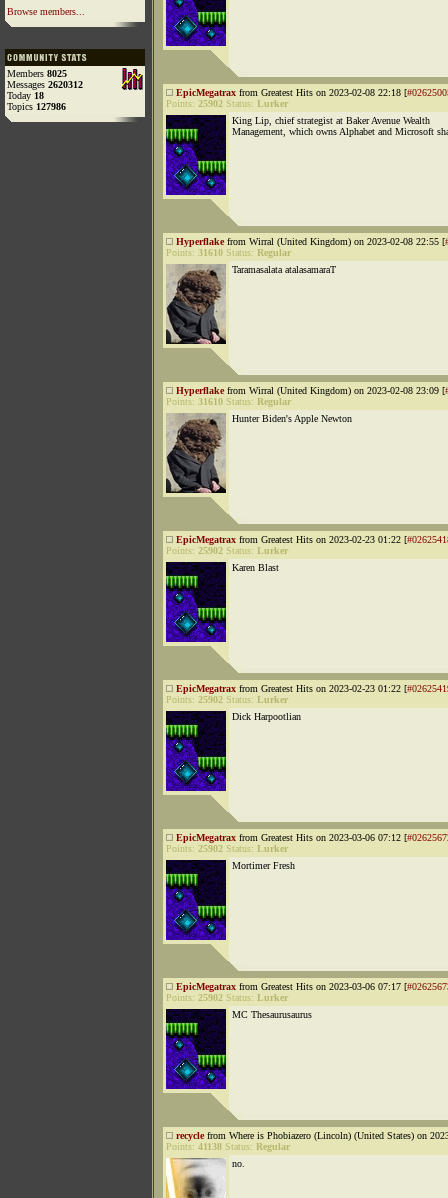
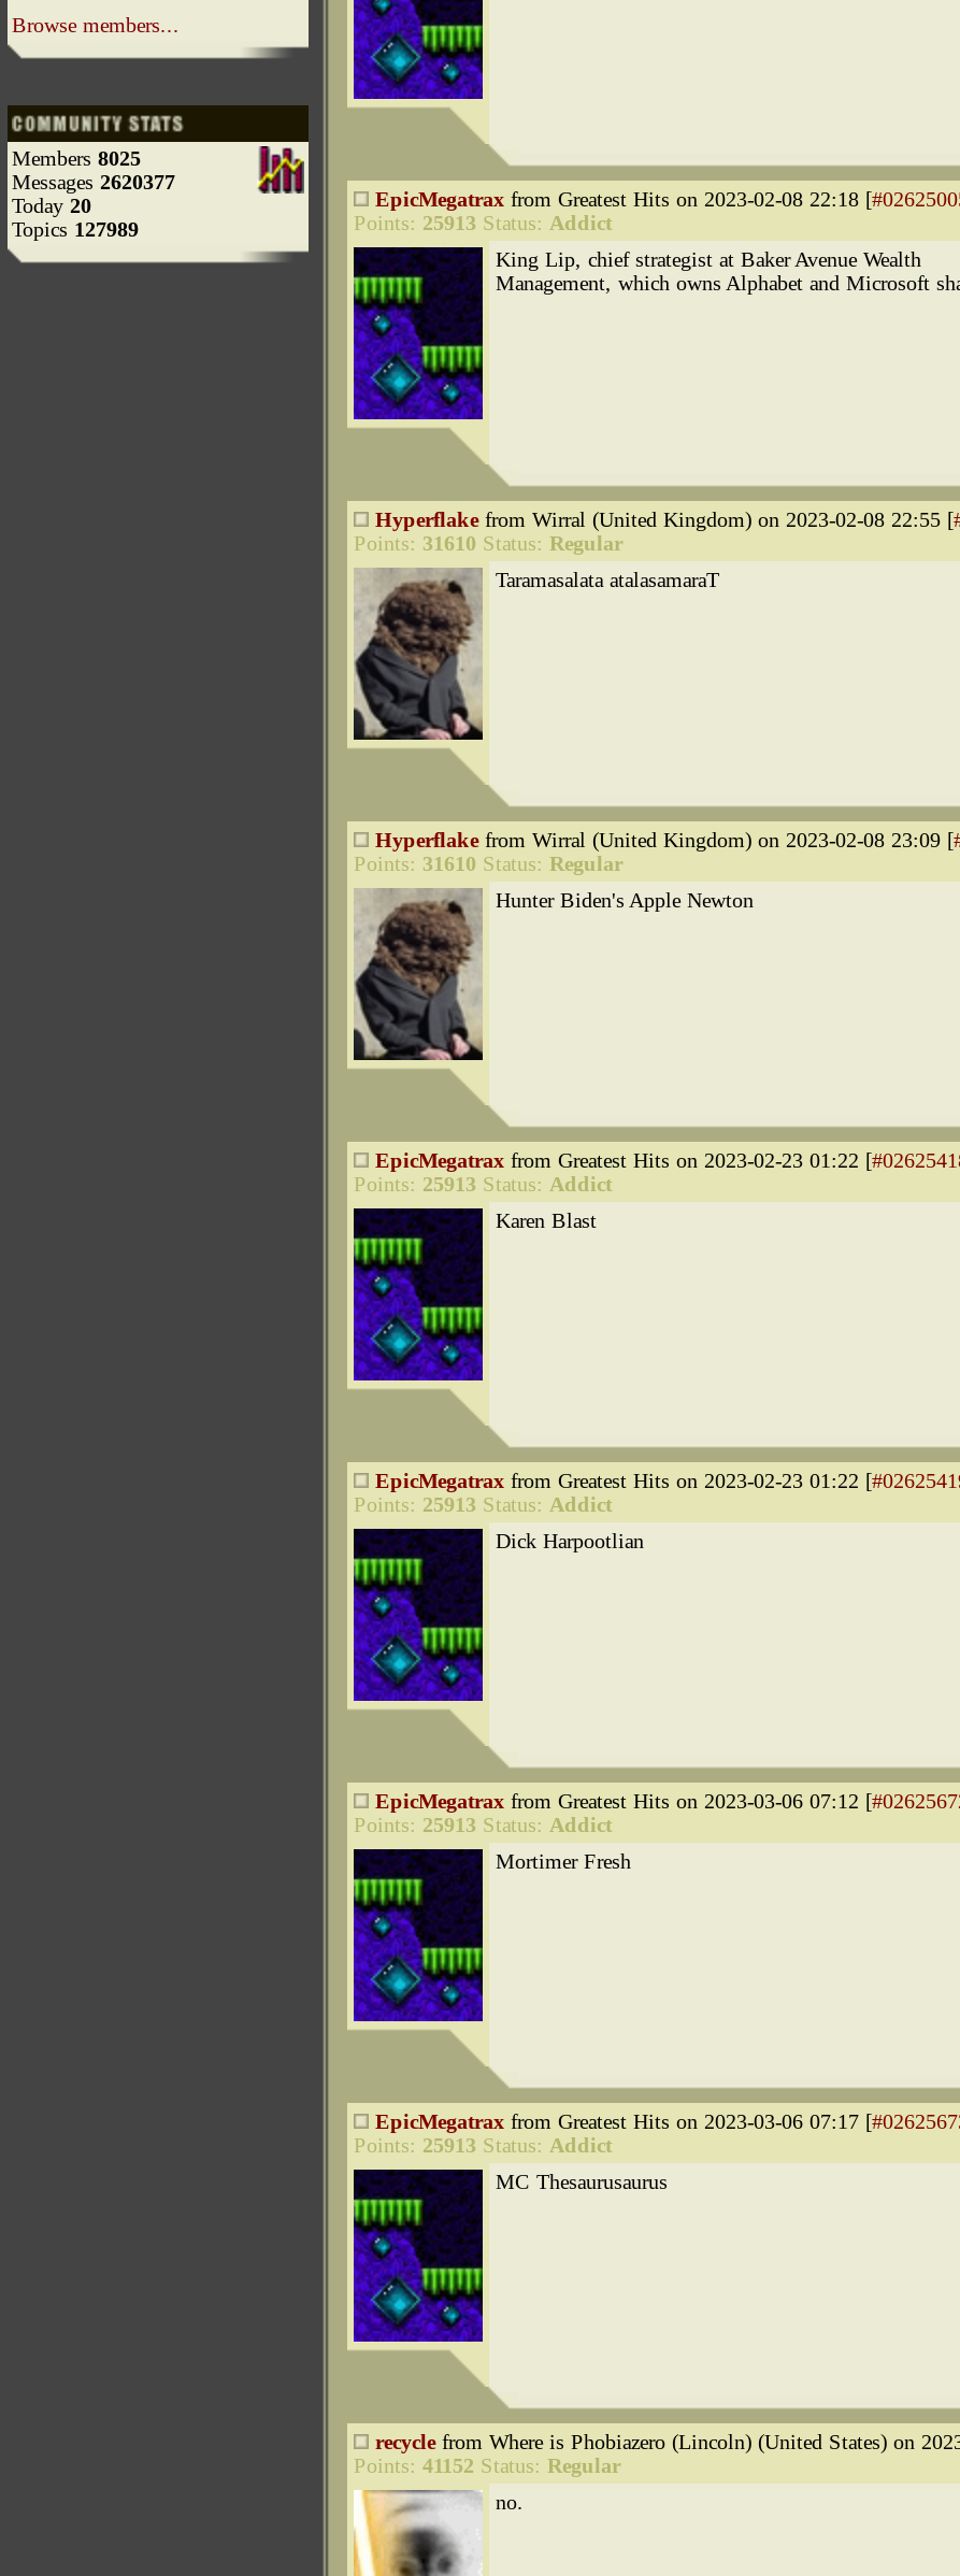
[7,79,83,90] Messages 2620312 -> [12,170,175,194] Messages 2620377
[7,90,44,101] Today18 -> [12,194,91,217] Today20
[7,101,66,112] Topics 127986 -> [12,217,139,241] Topics 127989
[166,98,288,109] Points: 25902 Status: Lurker -> [354,211,612,234] Points: 25913 Status: Addict
[166,545,288,556] Points: 25902 Status: Lurker -> [354,1172,612,1196] Points: 25913 Status: Addict
[166,694,288,705] Points: 25902 Status: Lurker -> [354,1492,612,1516] Points: 25913 Status: Addict
[166,843,288,854] Points: 25902 Status: Lurker -> [354,1813,612,1836] Points: 25913 Status: Addict
[166,992,288,1003] Points: 25902 Status: Lurker -> [354,2133,612,2157] Points: 25913 Status: Addict
[166,1141,290,1152] Points: 41138 Status: Regular -> [354,2453,620,2477] Points: 41152 Status: Regular

